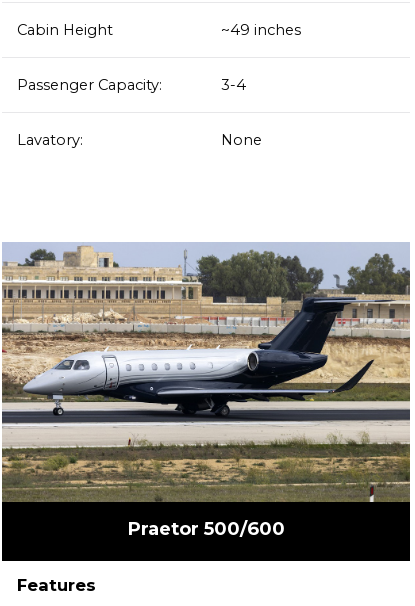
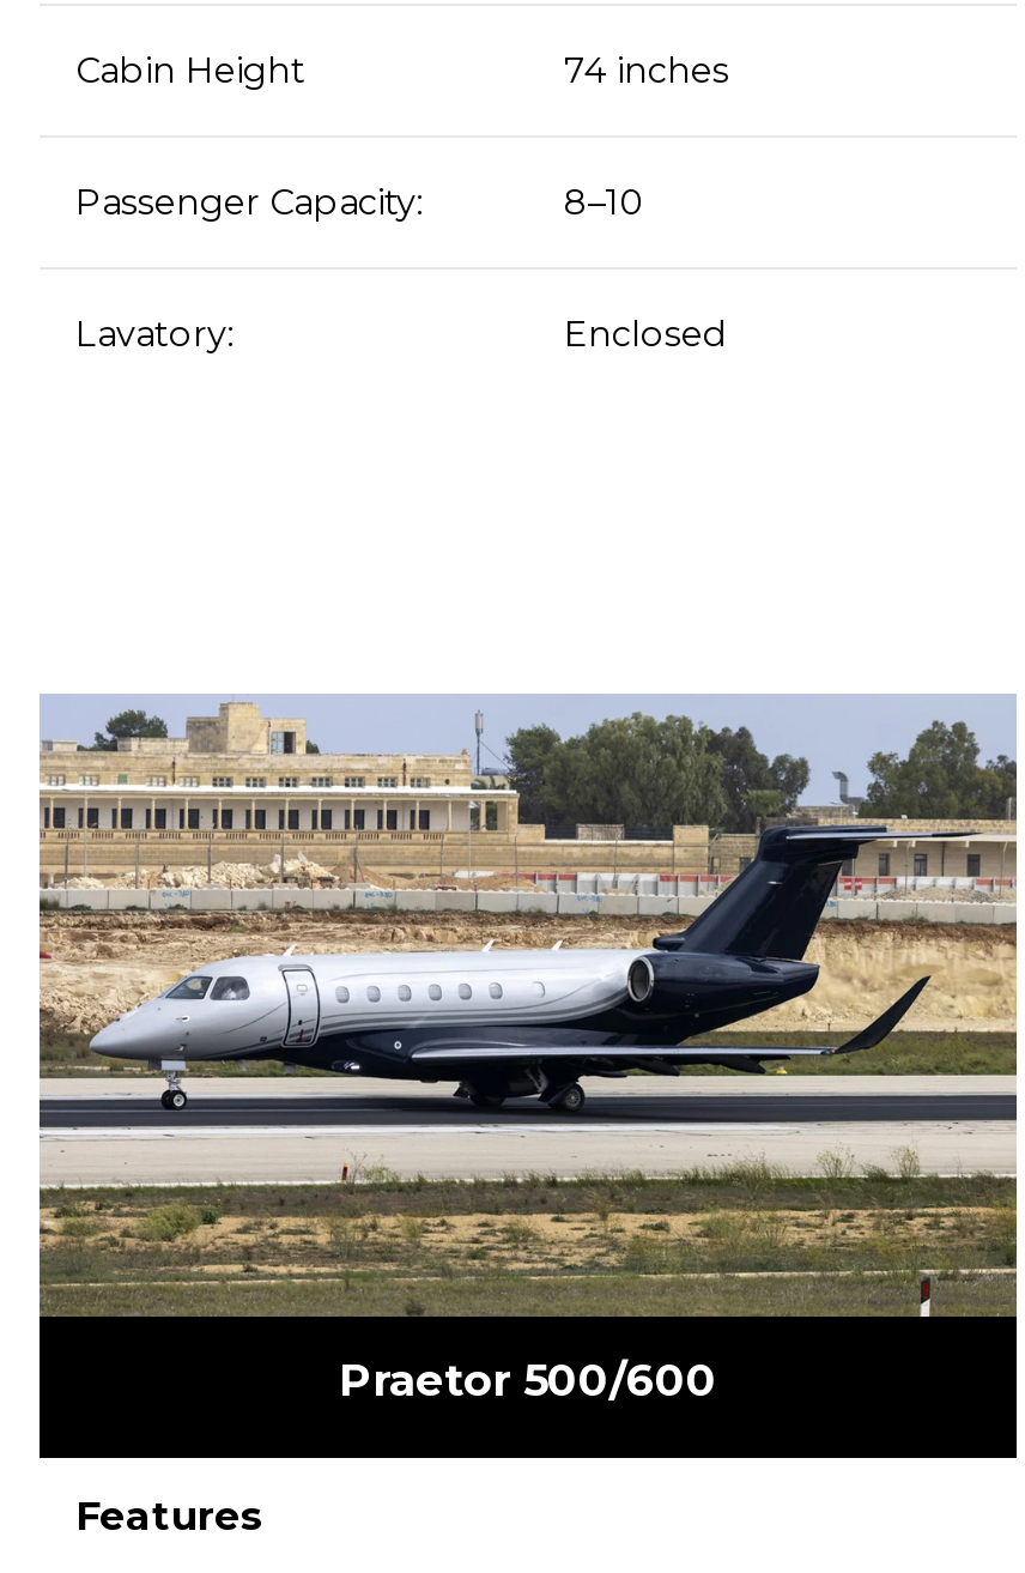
[221,21,301,39] ~49 inches -> [564,49,729,92] 74 inches
[221,76,246,94] 3-4 -> [564,181,643,224] 8–10
[221,131,262,149] None -> [564,313,727,356] Enclosed

